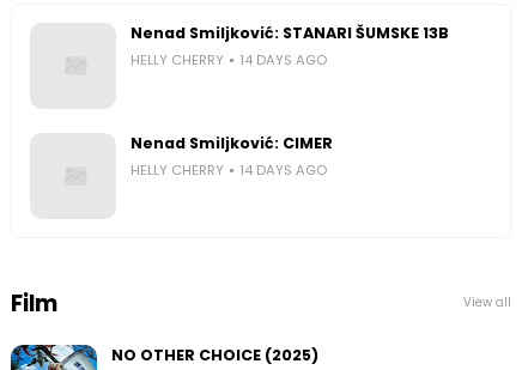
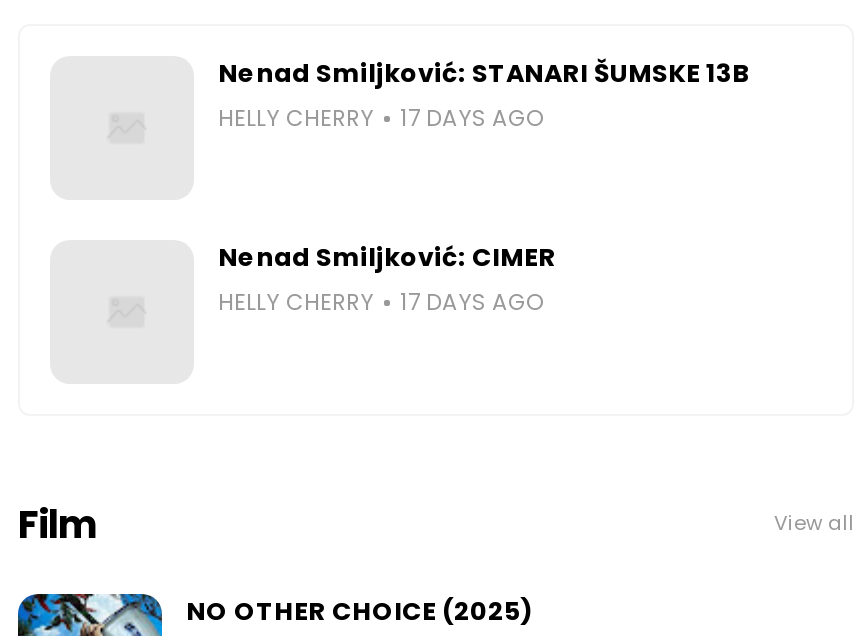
[130,50,327,69] HELLY CHERRY 14 DAYS AGO -> [218,102,544,134] HELLY CHERRY 17 DAYS AGO
[130,160,327,179] HELLY CHERRY 14 DAYS AGO -> [218,286,544,318] HELLY CHERRY 17 DAYS AGO

